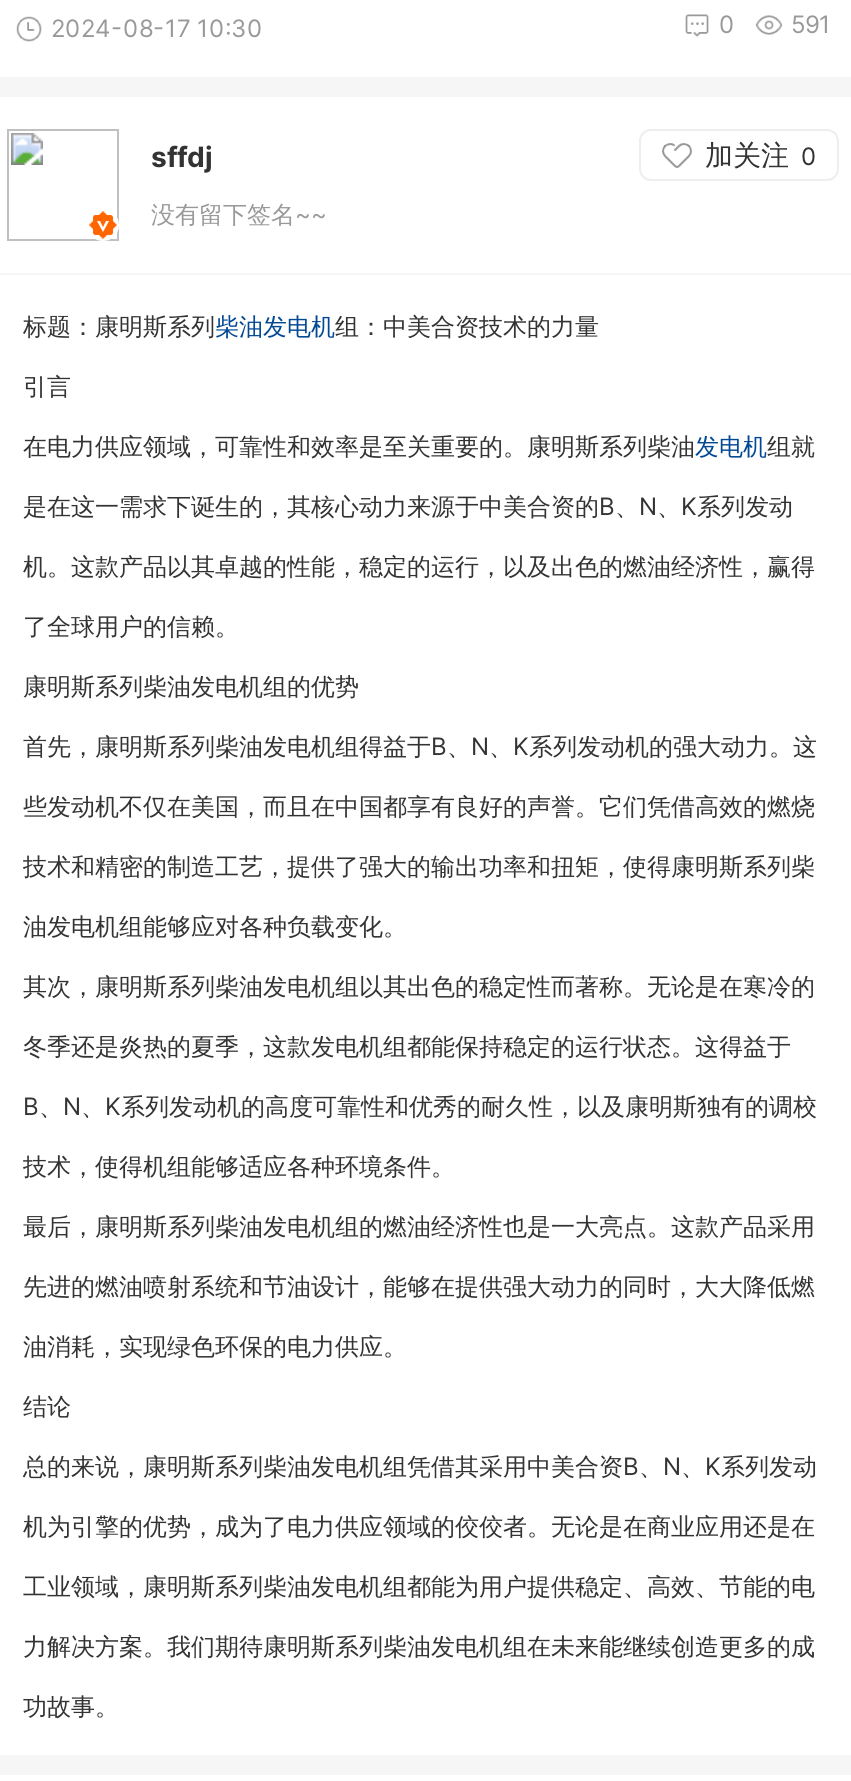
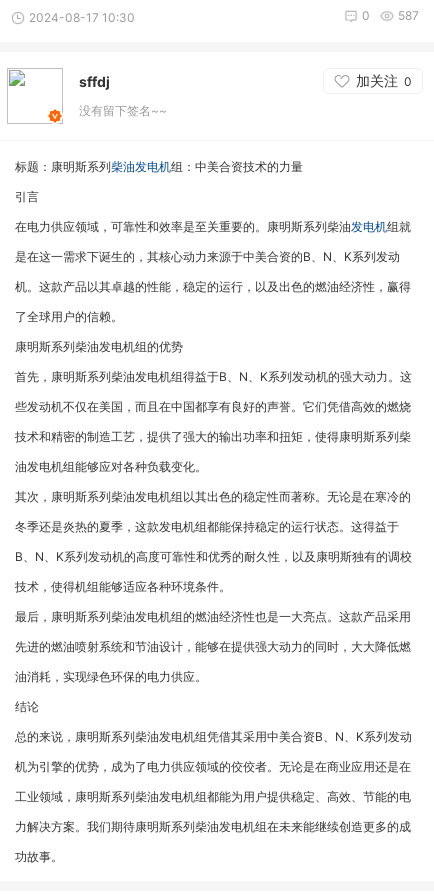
[719,9,831,39] 0 591 -> [362,8,419,23] 0 587

